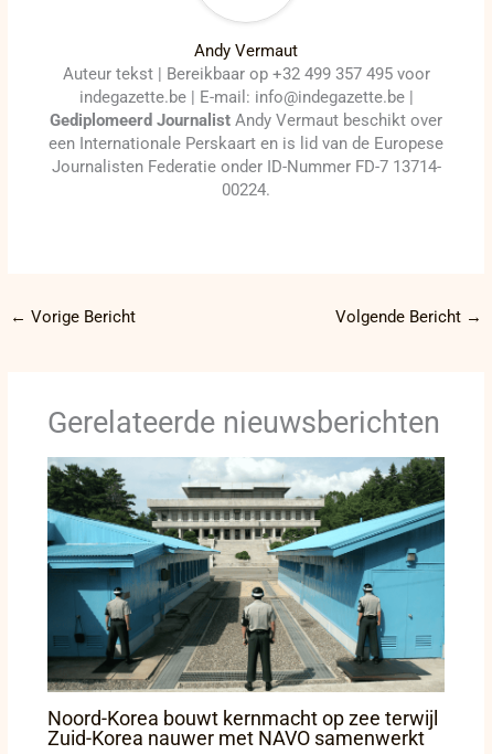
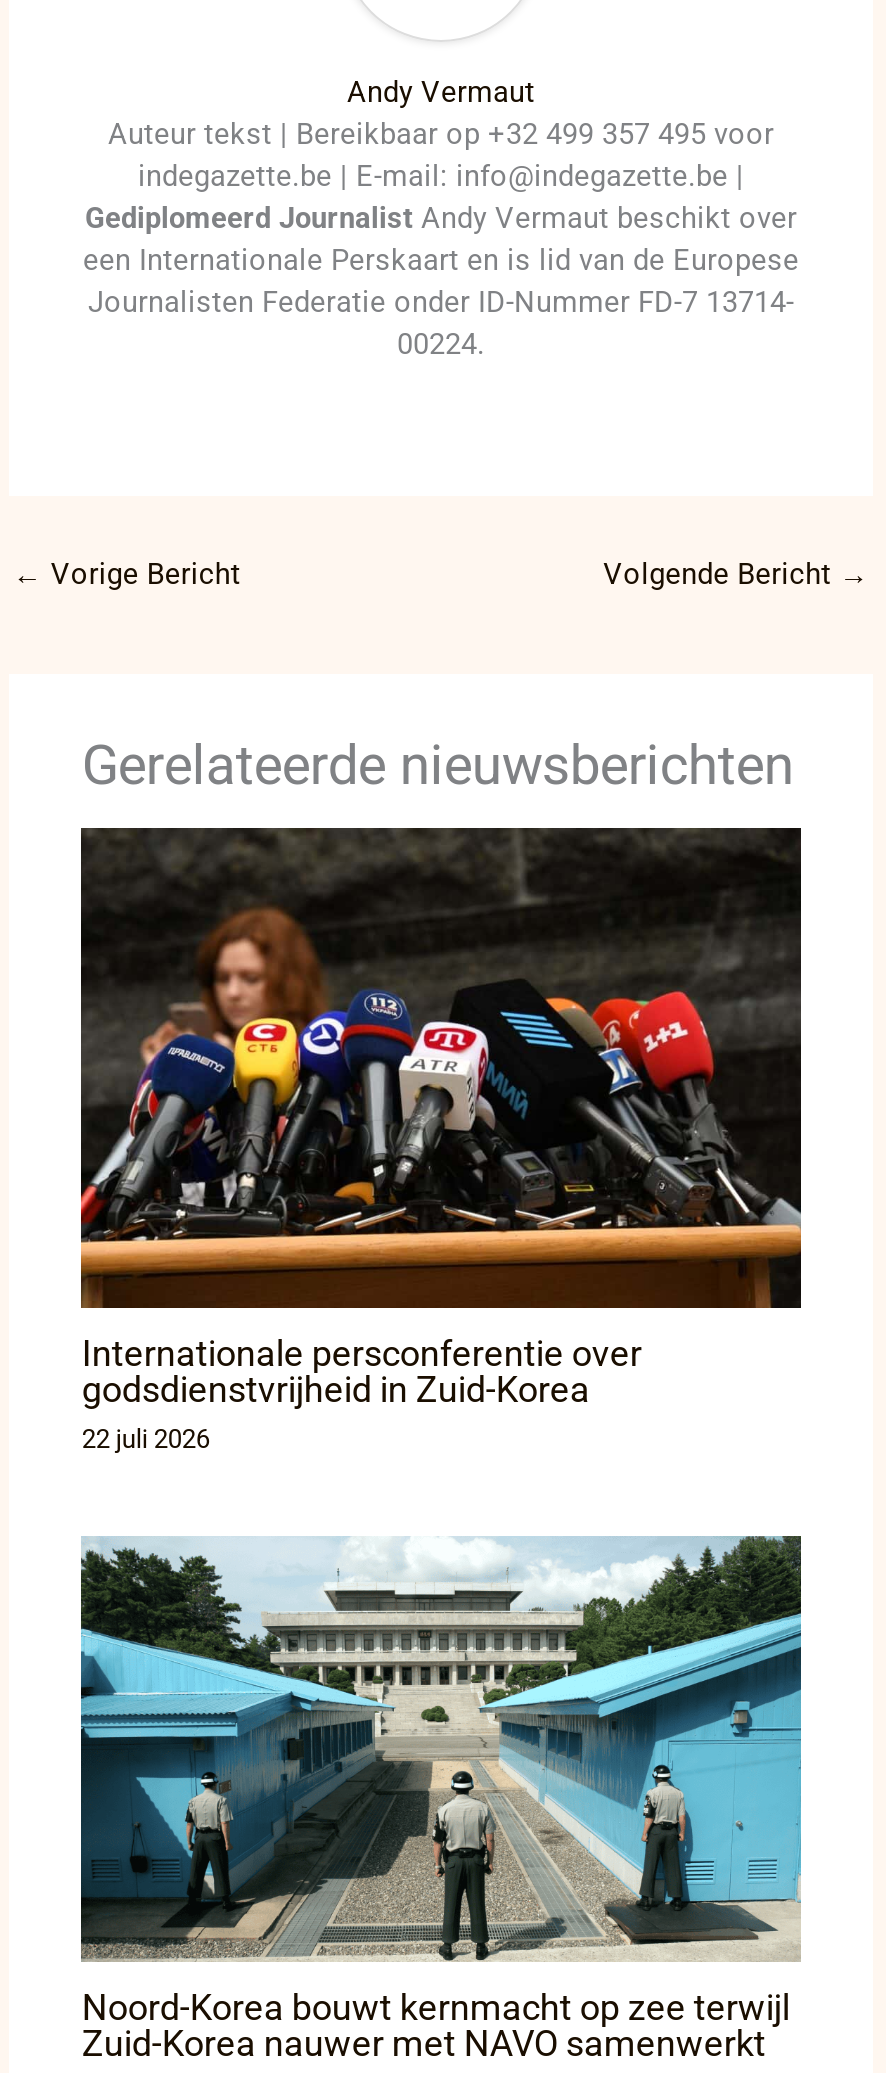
none -> [79,826,803,1453] [image] | Internationale persconferentie over | godsdienstvrijheid in Zuid-Korea | 22 juli 2026

